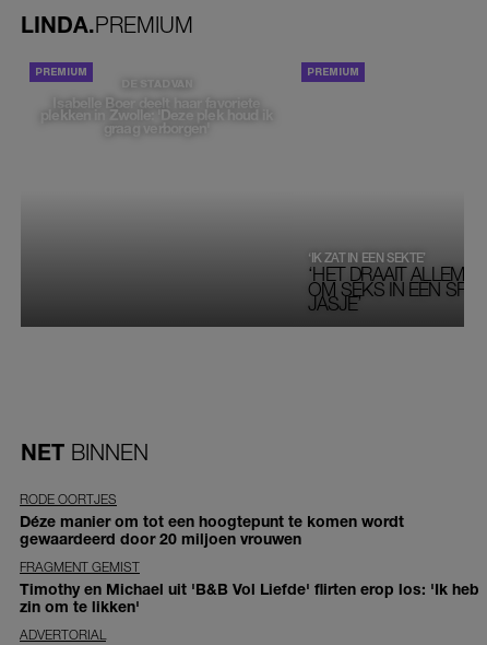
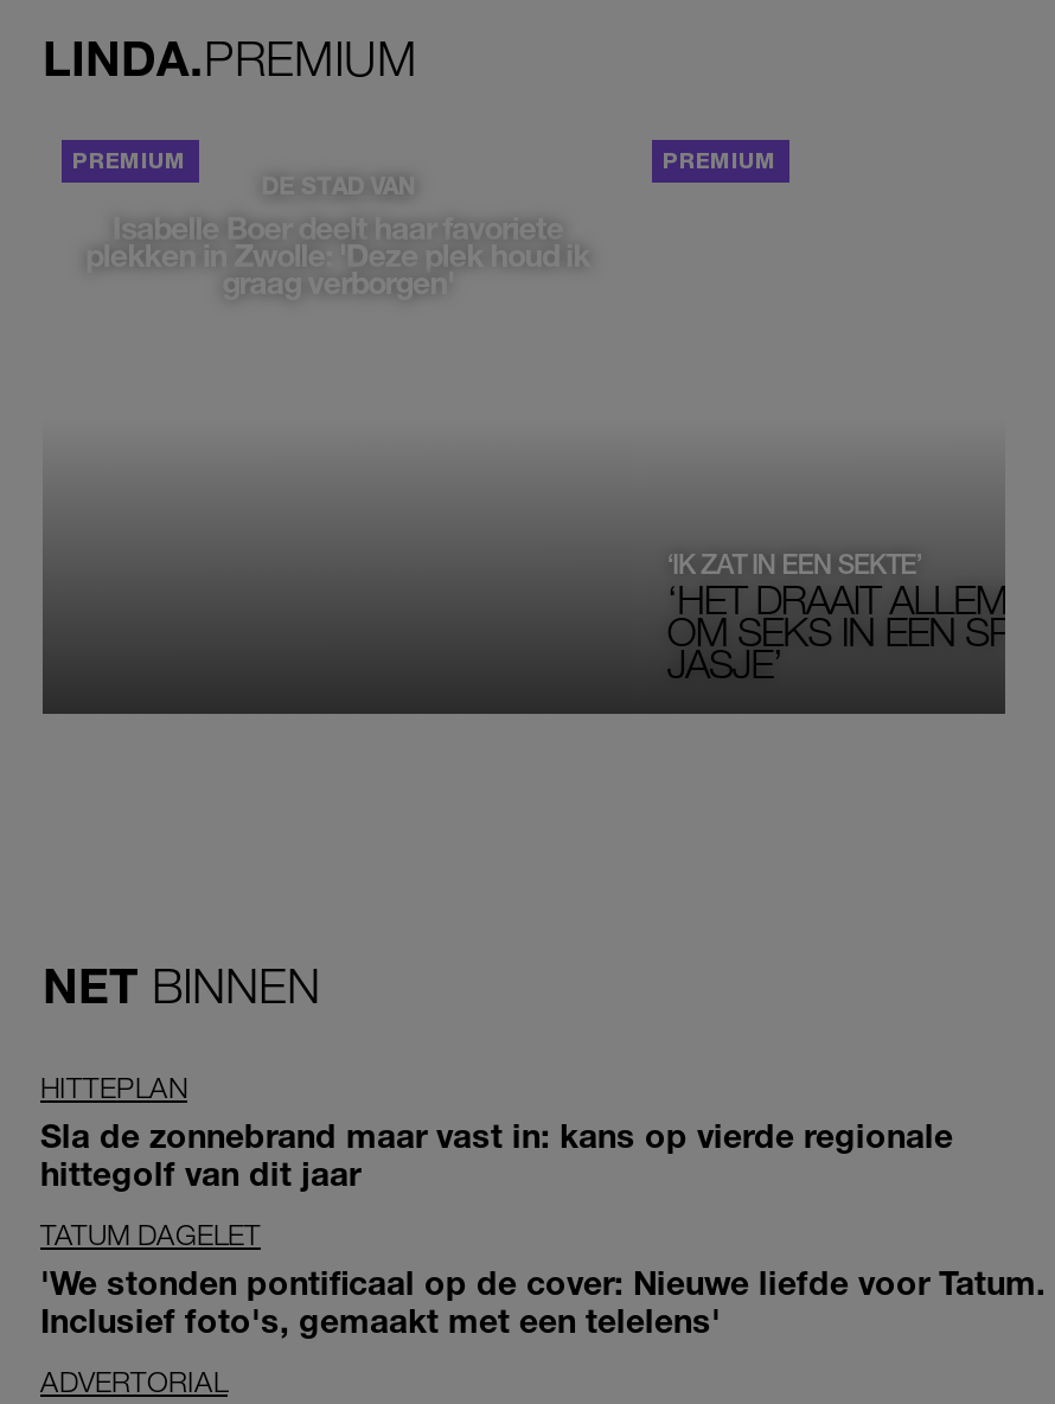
[20,491,404,547] RODE OORTJES | Déze manier om tot een hoogtepunt te komen wordt | gewaardeerd door 20 miljoen vrouwen -> [40,1069,953,1192] HITTEPLAN | Sla de zonnebrand maar vast in: kans op vierde regionale | hittegolf van dit jaar
[20,558,479,615] FRAGMENT GEMIST | Timothy en Michael uit 'B&B Vol Liefde' flirten erop los: 'Ik heb | zin om te likken' -> [40,1216,1046,1339] TATUM DAGELET | 'We stonden pontificaal op de cover: Nieuwe liefde voor Tatum. | Inclusief foto's, gemaakt met een telelens'

